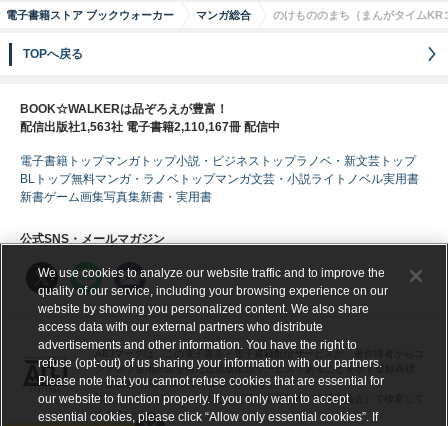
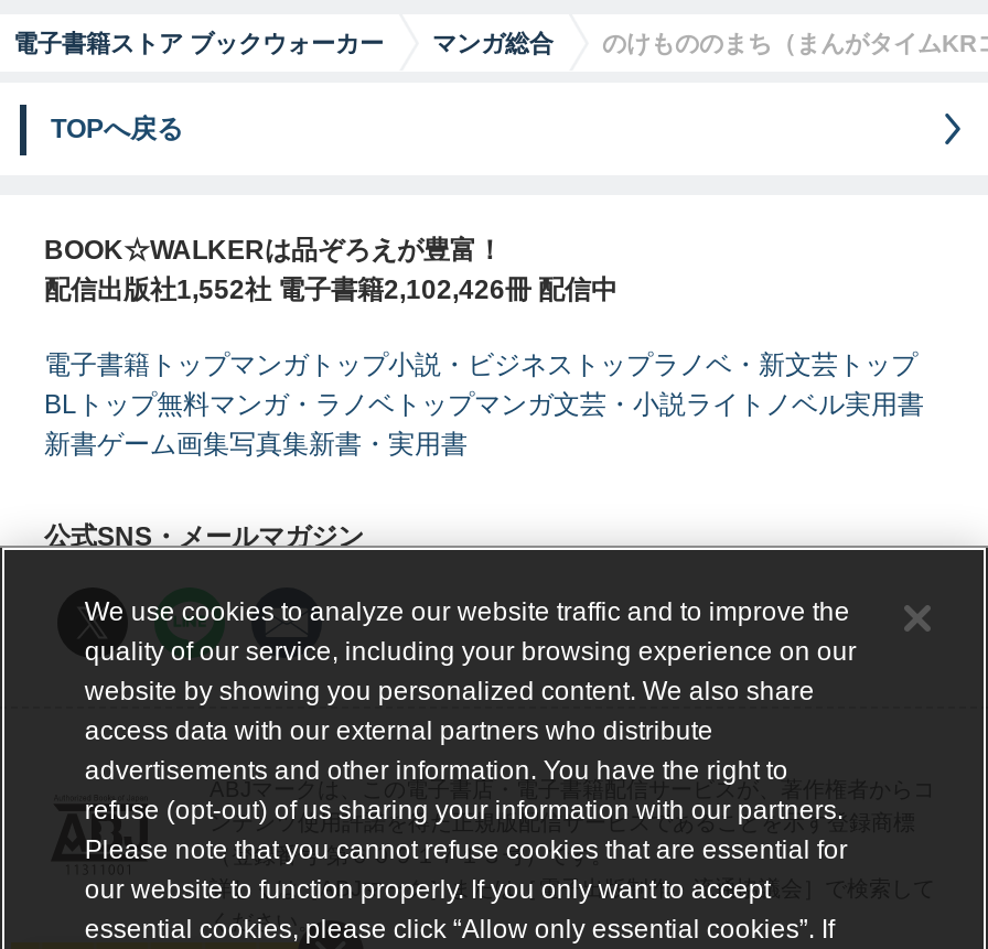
[20,120,280,134] 配信出版社1,563社 電子書籍2,110,167冊 配信中 -> [44,274,617,305] 配信出版社1,552社 電子書籍2,102,426冊 配信中

